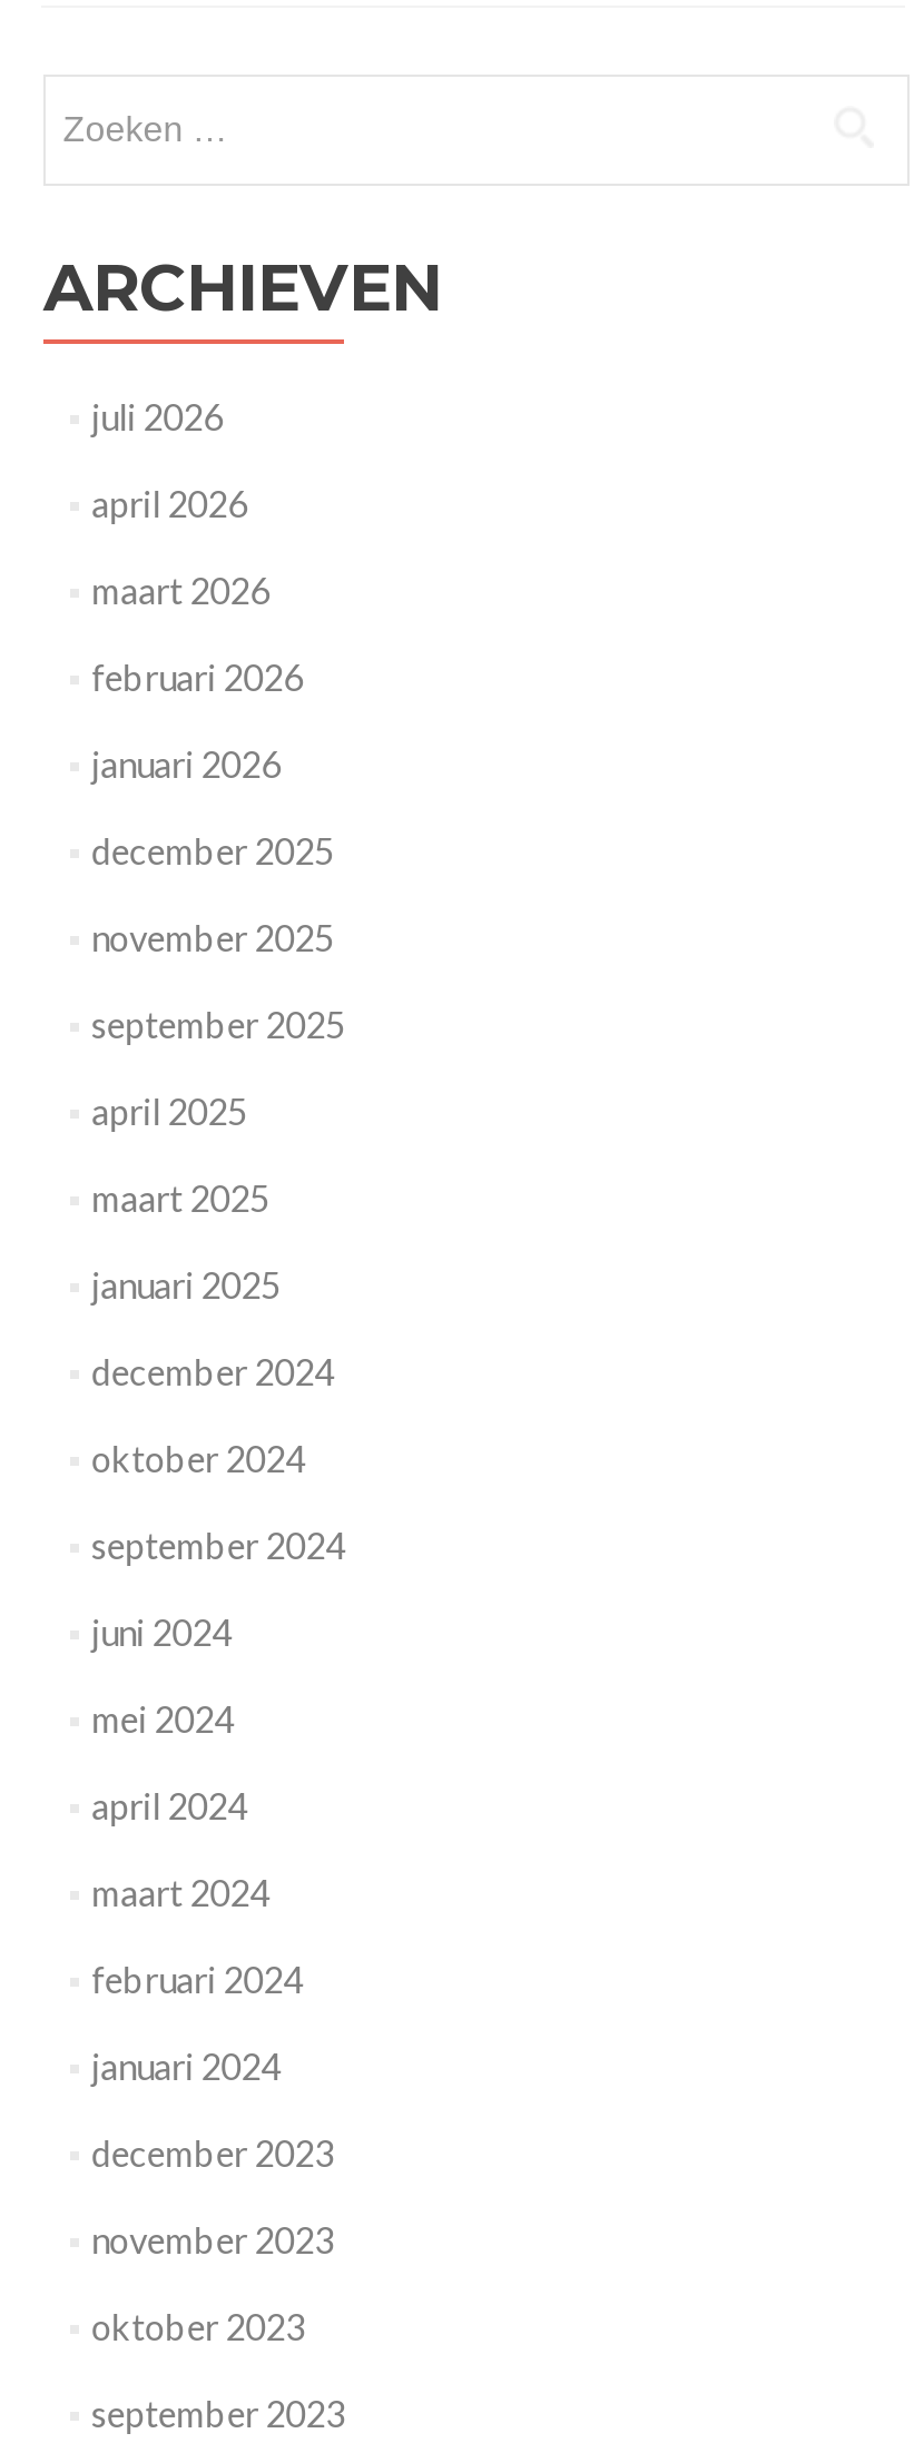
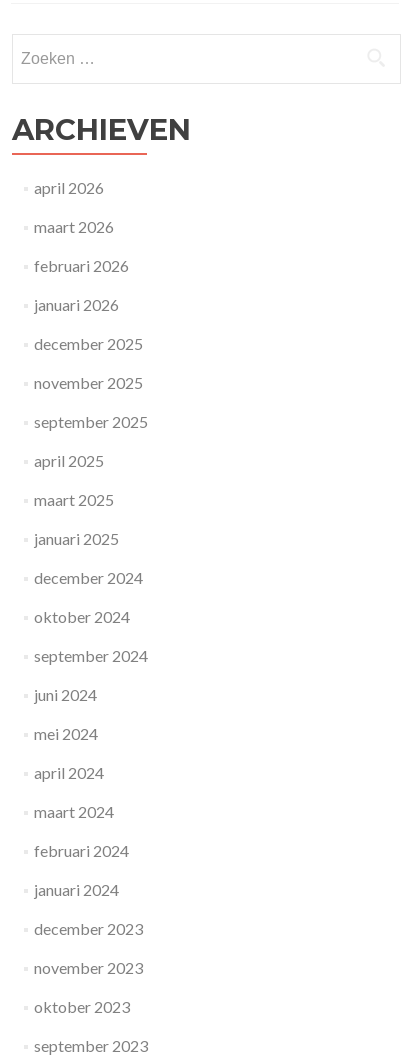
[92,395,223,437] juli 2026 -> none

